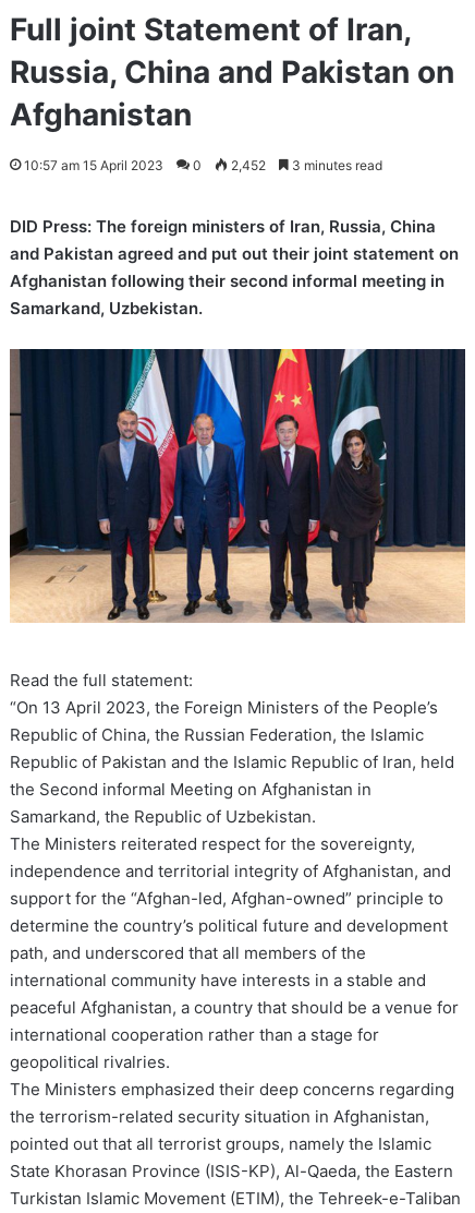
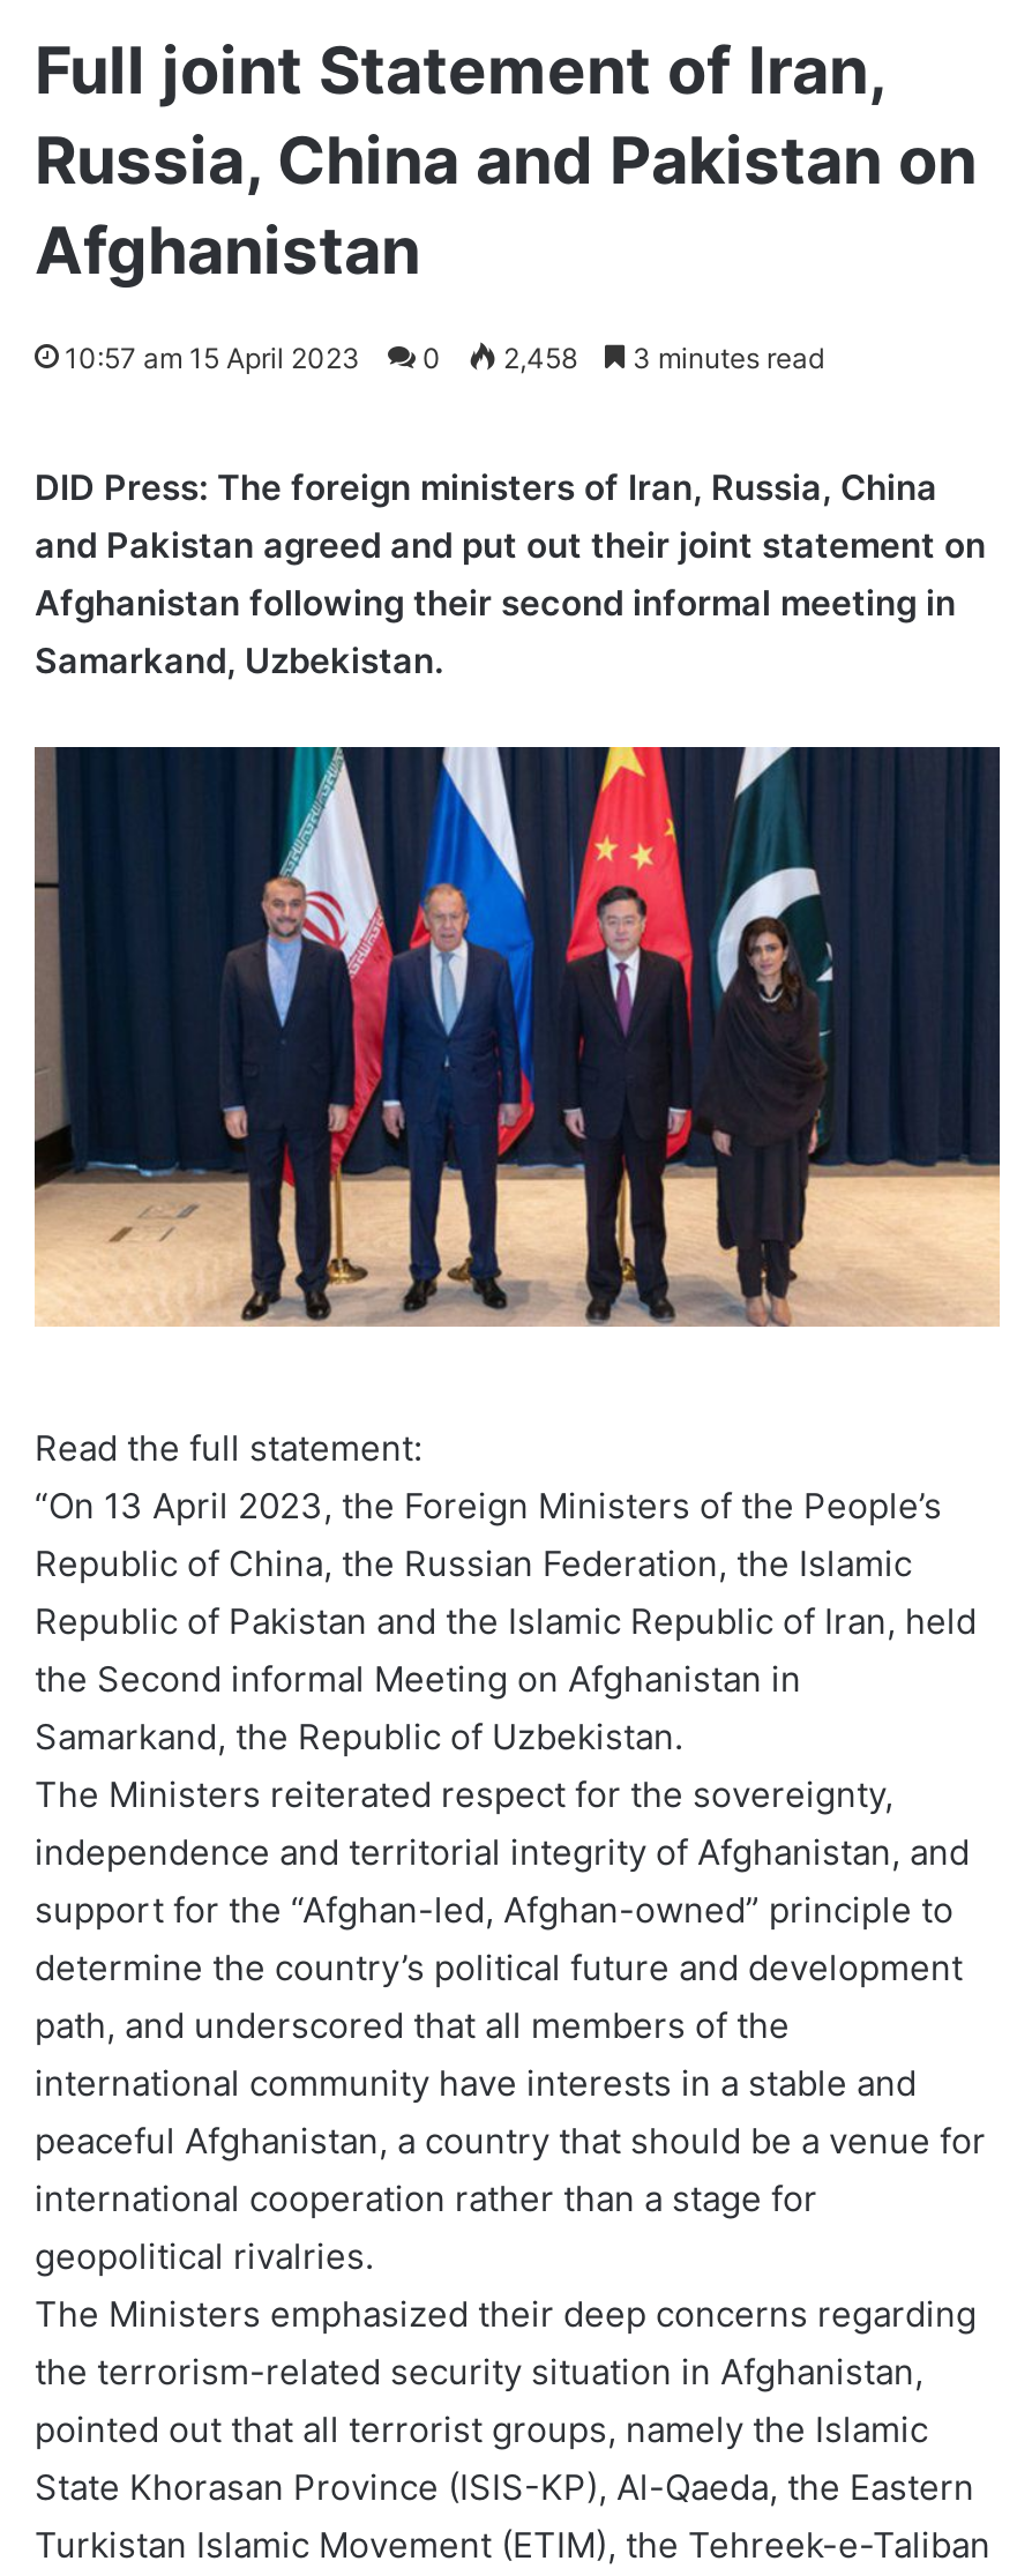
[24,157,382,173] 10:57 am 15 April 2023 0 2,452 3 minutes read -> [65,341,824,375] 10:57 am 15 April 2023 0 2,458 3 minutes read

